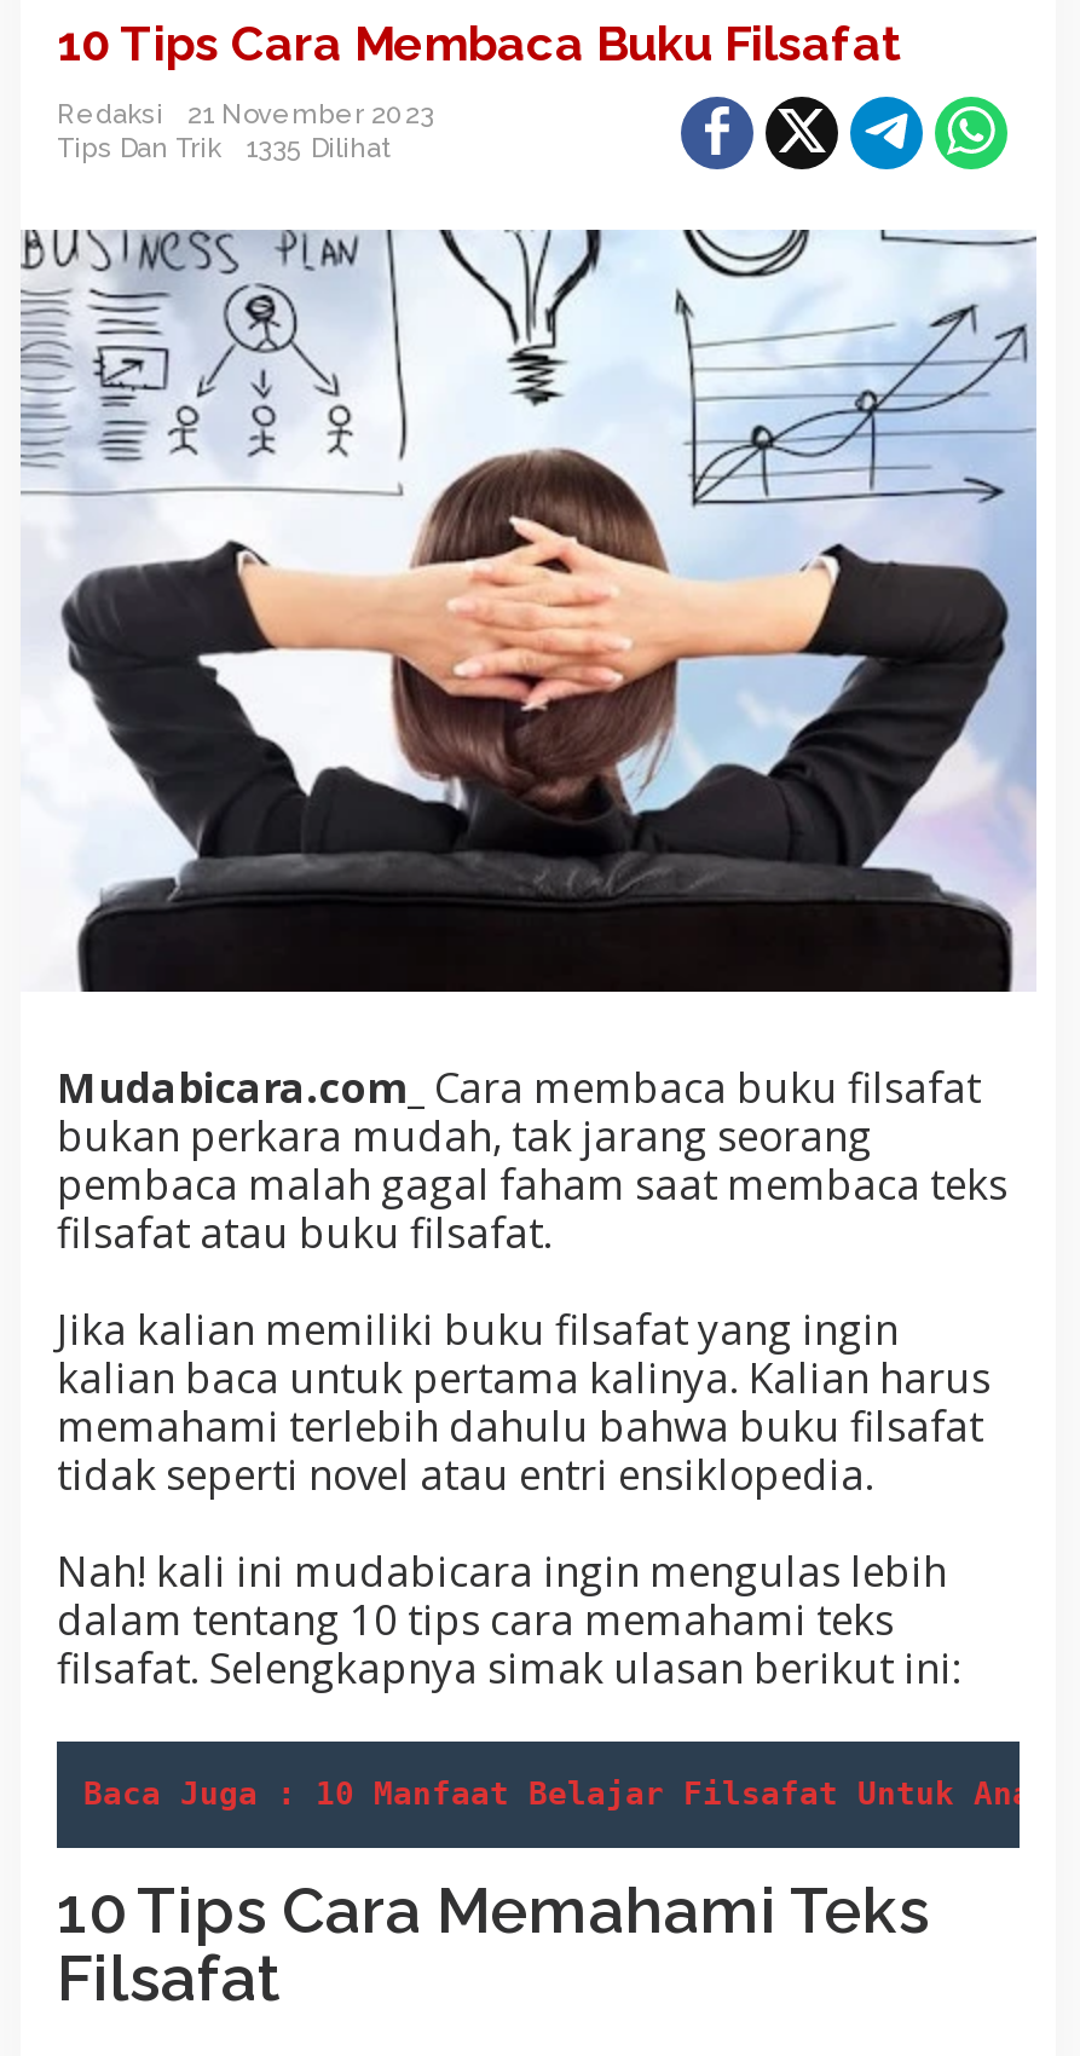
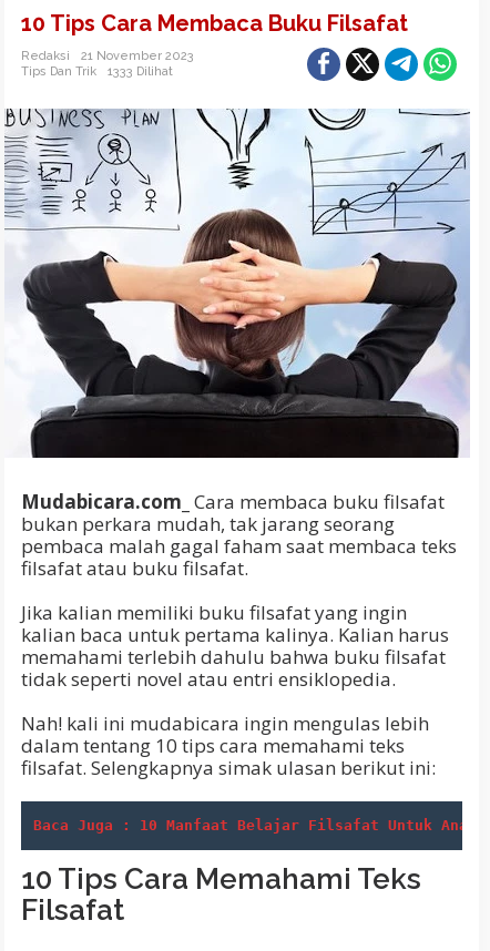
[57,133,391,164] Tips Dan Trik 1335 Dilihat -> [21,64,173,79] Tips Dan Trik 1333 Dilihat

